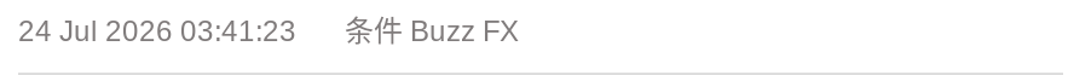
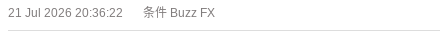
[18,14,519,48] 24 Jul 2026 03:41:23 条件 Buzz FX -> [8,6,215,20] 21 Jul 2026 20:36:22 条件 Buzz FX

